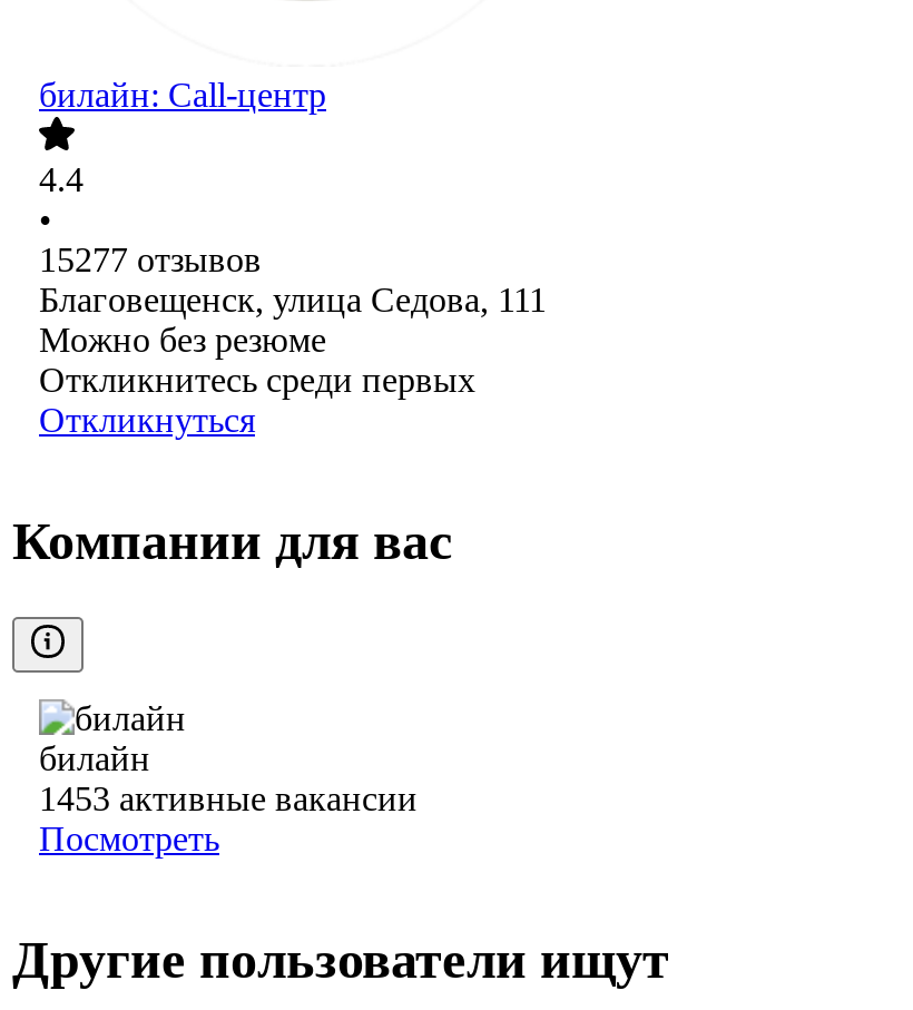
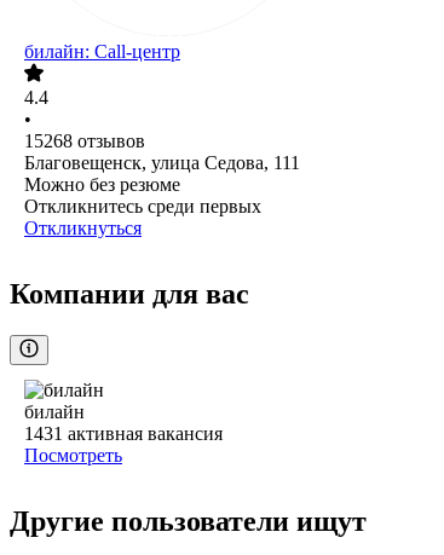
[39,242,262,280] 15277 отзывов -> [24,131,145,152] 15268 отзывов
[39,780,418,818] 1453 активные вакансии -> [24,424,223,444] 1431 активная вакансия

